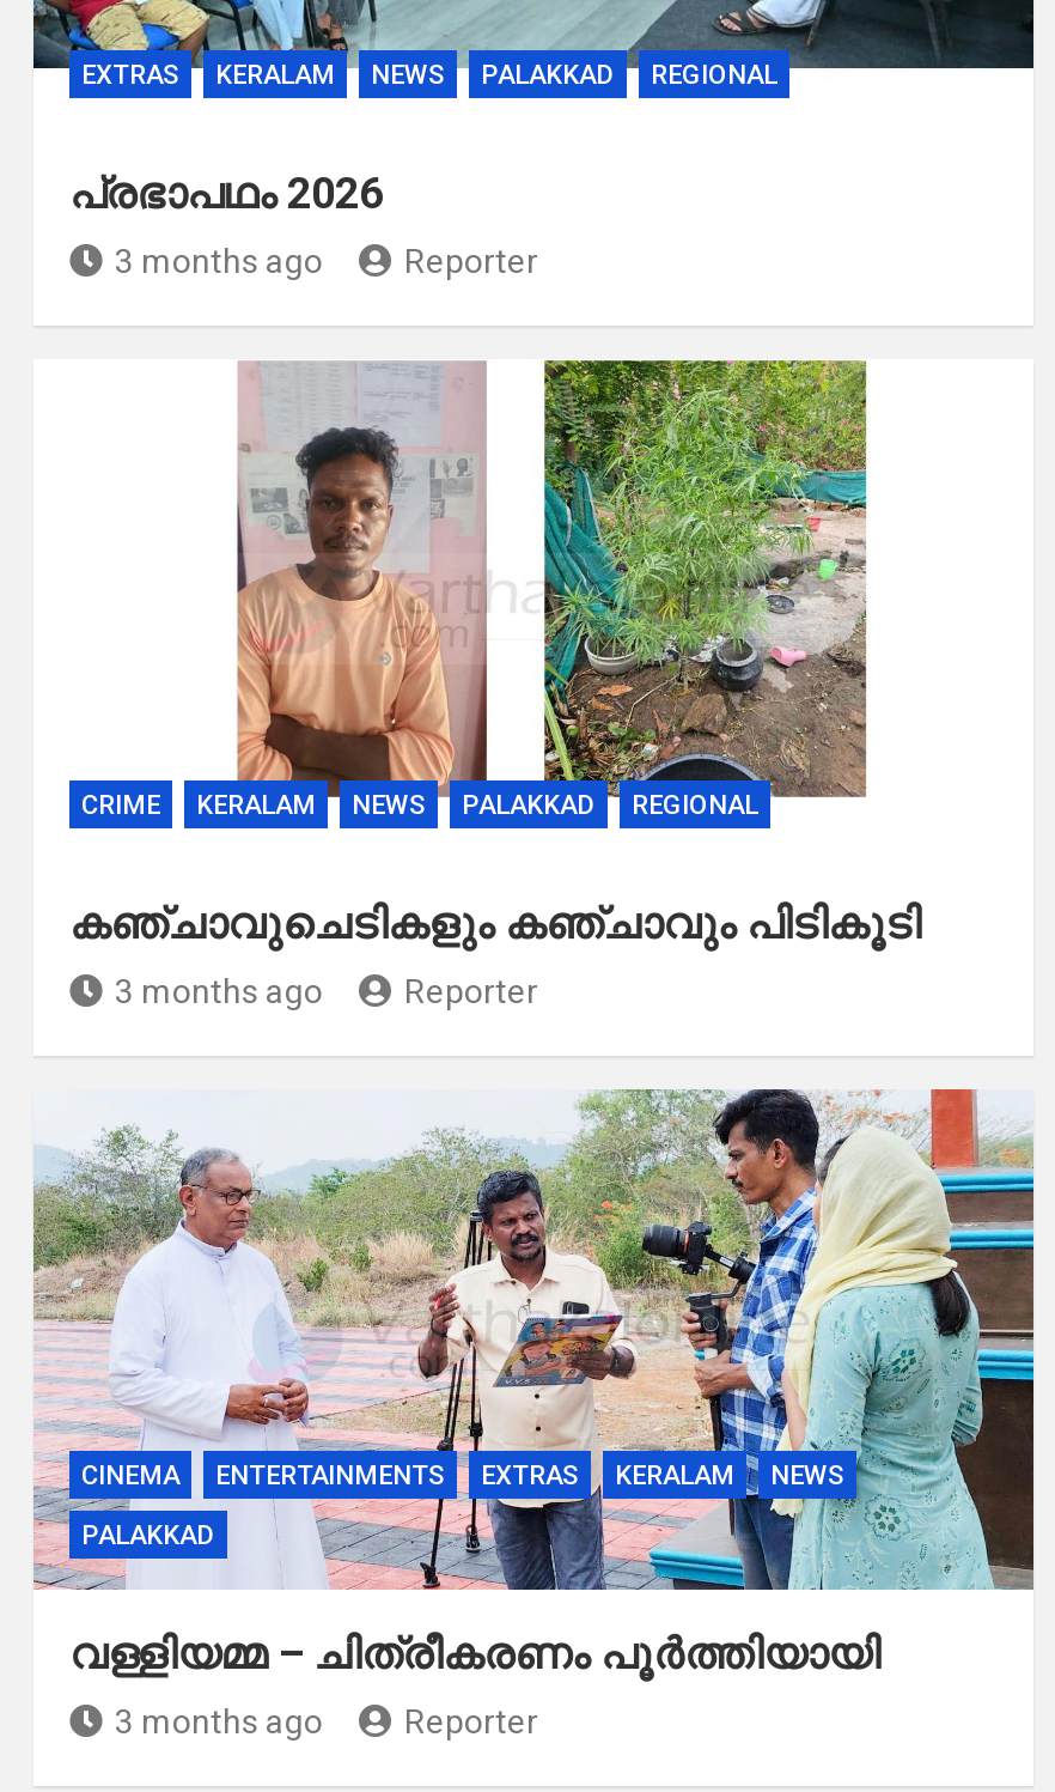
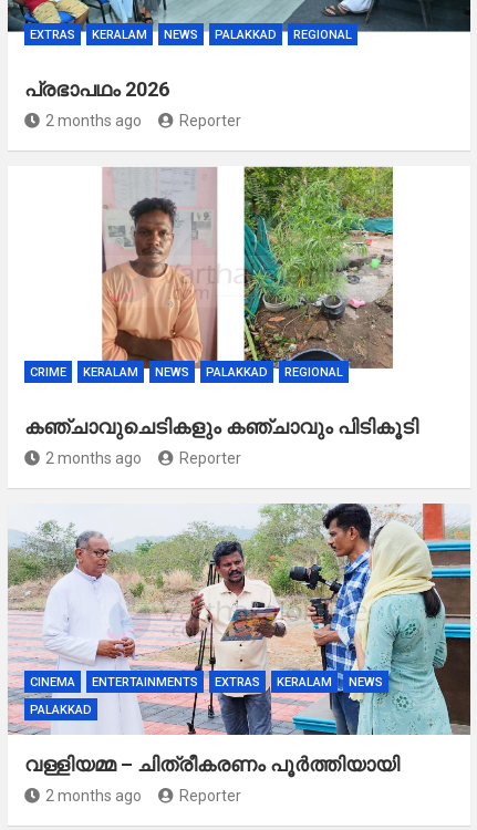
[115,242,323,280] 3 months ago -> [45,112,142,129] 2 months ago
[115,972,323,1010] 3 months ago -> [45,449,142,467] 2 months ago
[115,1702,323,1741] 3 months ago -> [45,787,142,805] 2 months ago

